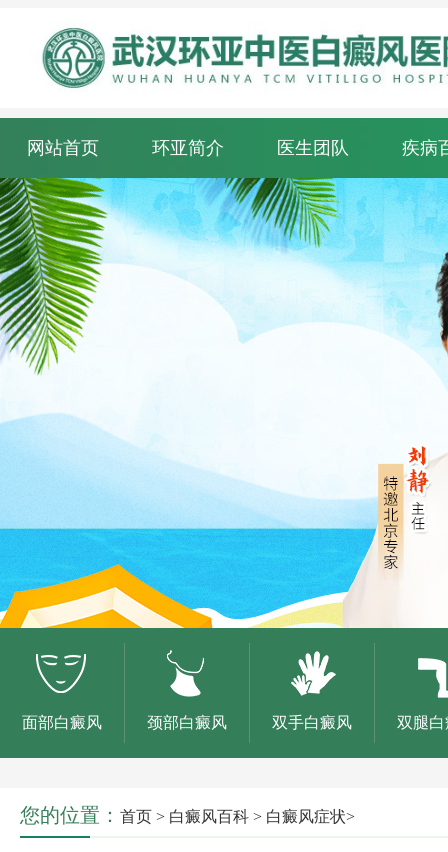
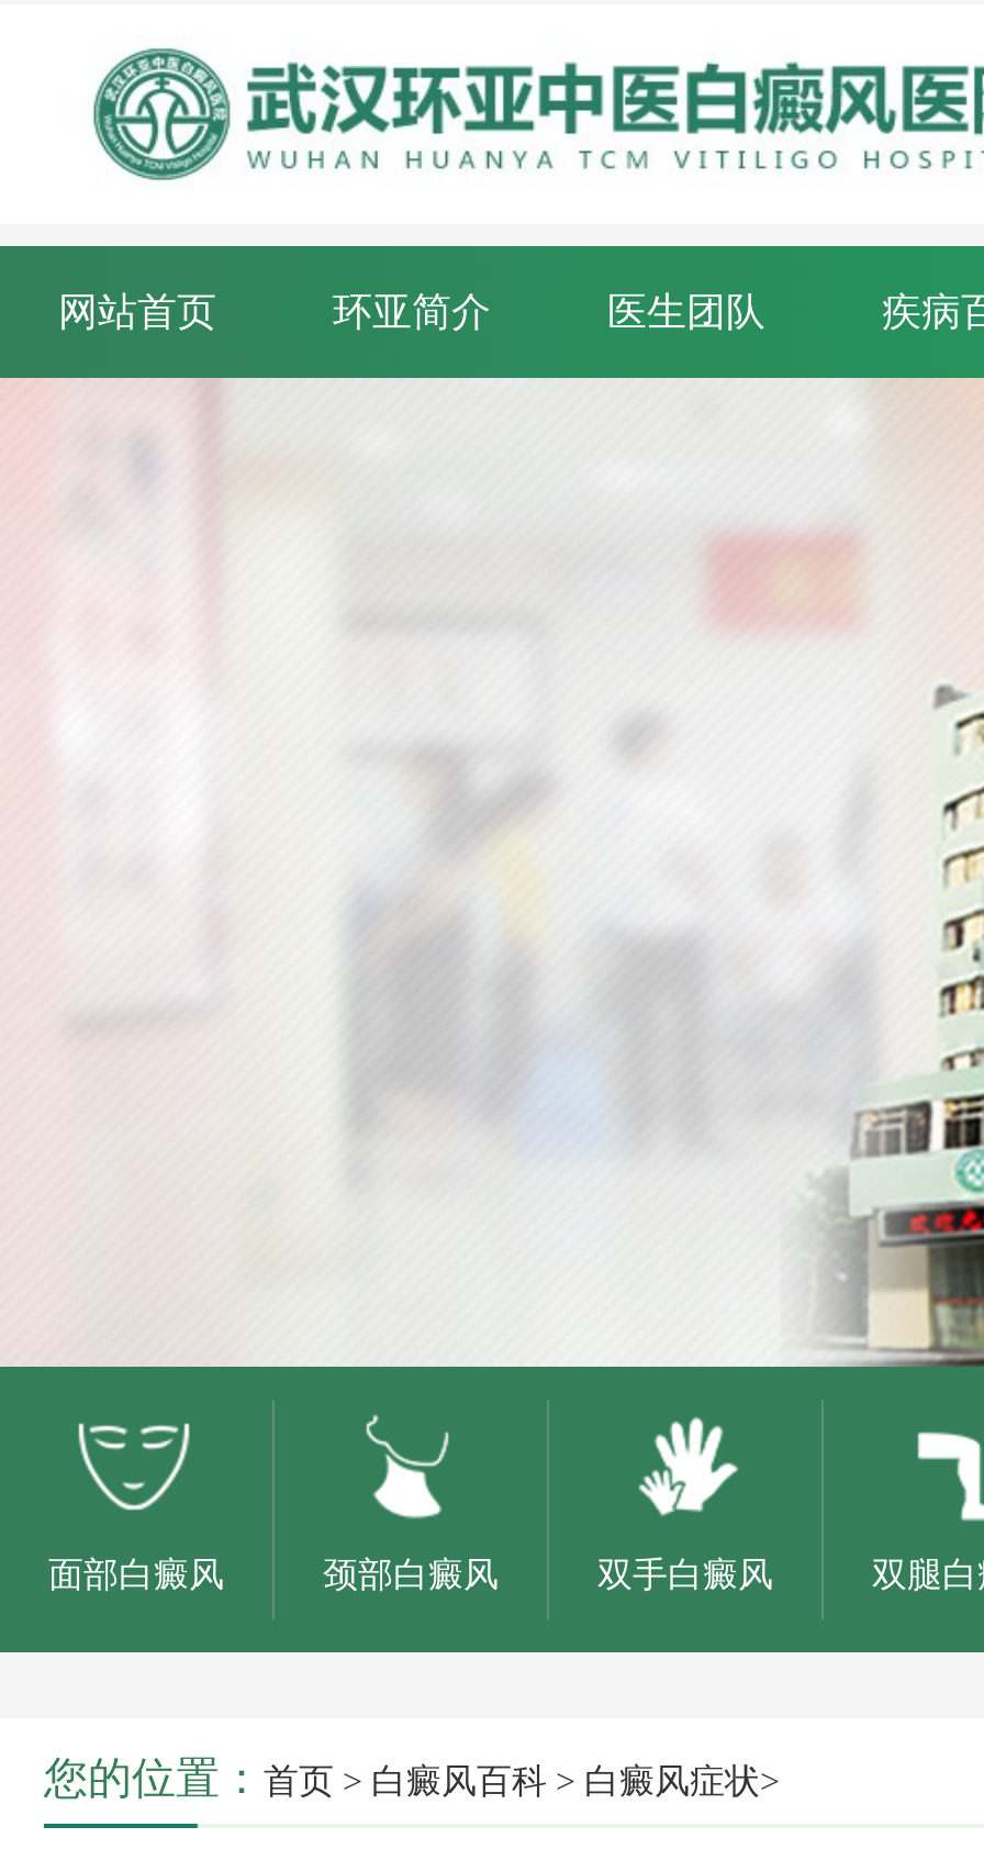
[3,177,445,629] [image] -> [7,376,977,1369] [image]

